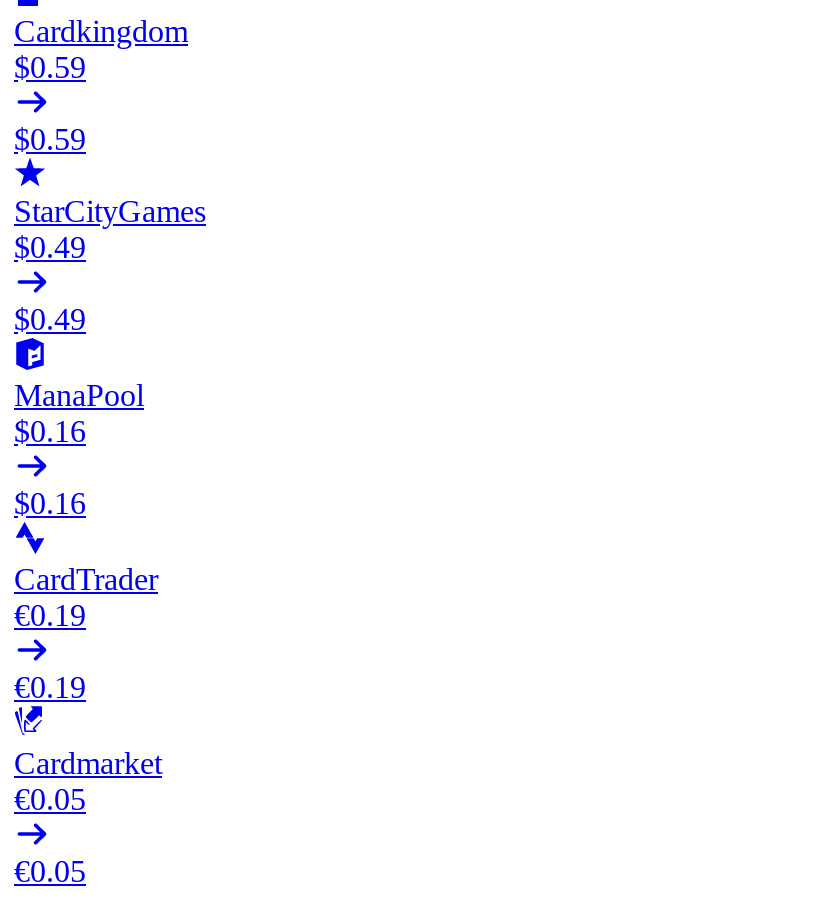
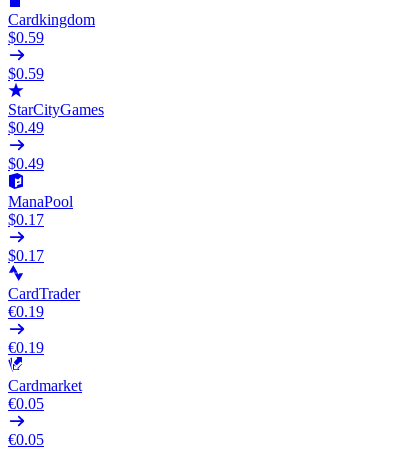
[14,414,86,448] $0.16 -> [8,211,44,228] $0.17
[14,486,86,520] $0.16 -> [8,247,44,264] $0.17

